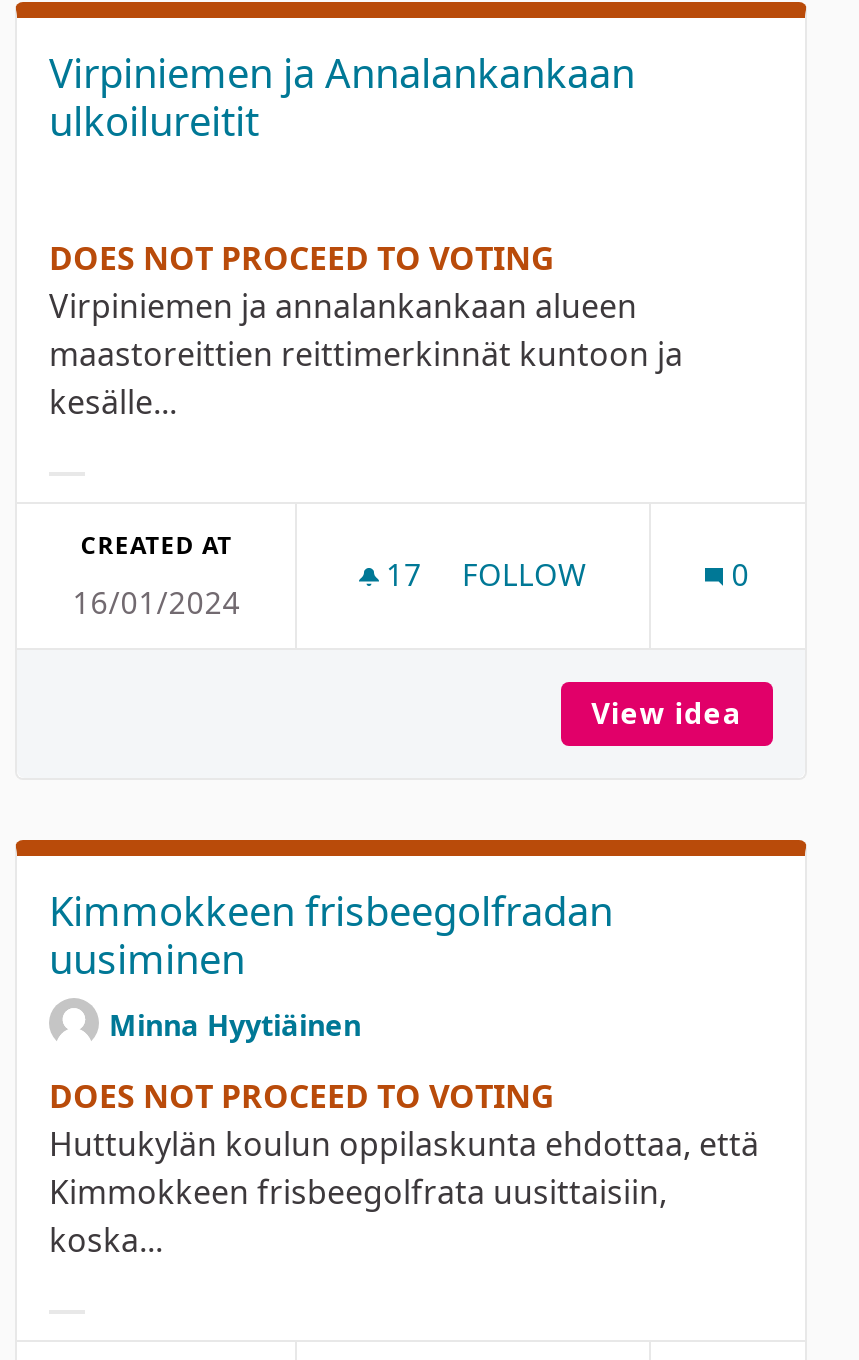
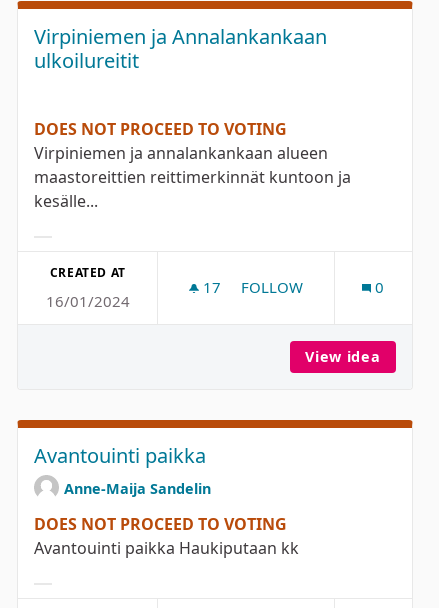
[49,883,613,1043] Kimmokkeen frisbeegolfradan | uusiminen | Minna Hyytiäinen -> [34,442,211,498] Avantouinti paikka | Anne-Maija Sandelin
[49,1121,759,1261] Huttukylän koulun oppilaskunta ehdottaa, että | Kimmokkeen frisbeegolfrata uusittaisiin, | koska... -> [34,537,299,559] Avantouinti paikka Haukiputaan kk

